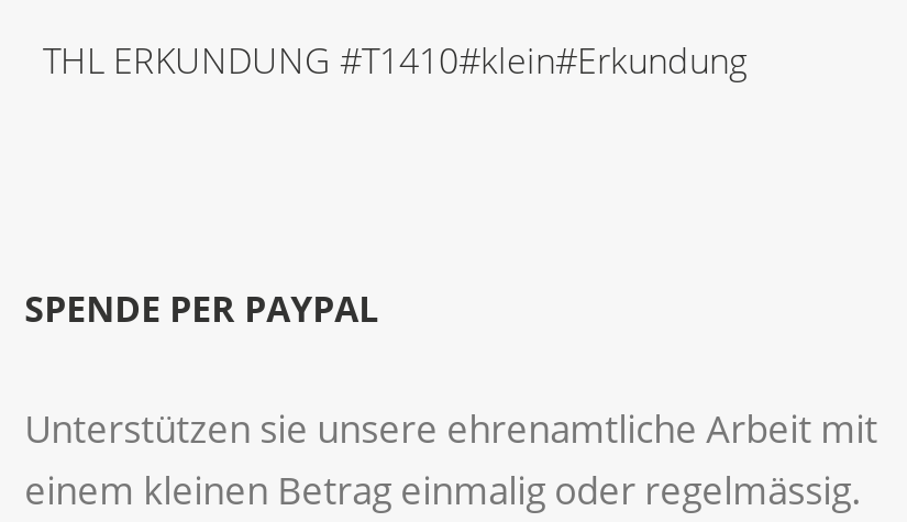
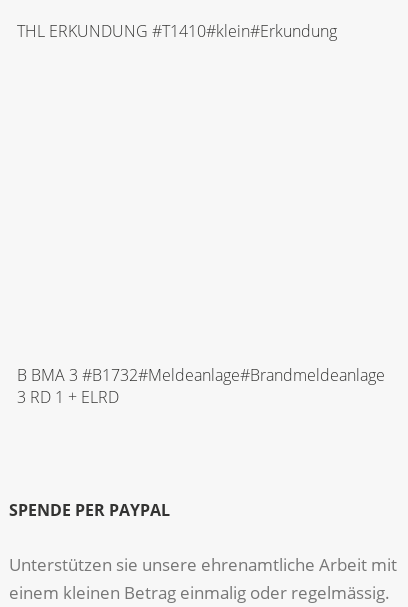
none -> [17,364,385,408] B BMA 3 #B1732#Meldeanlage#Brandmeldeanlage | 3 RD 1 + ELRD

